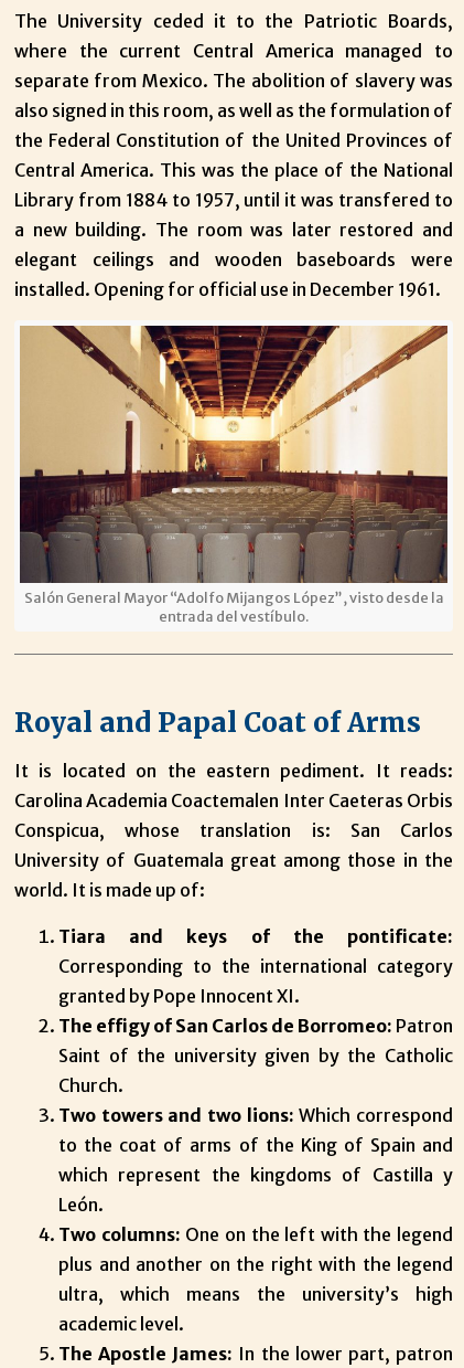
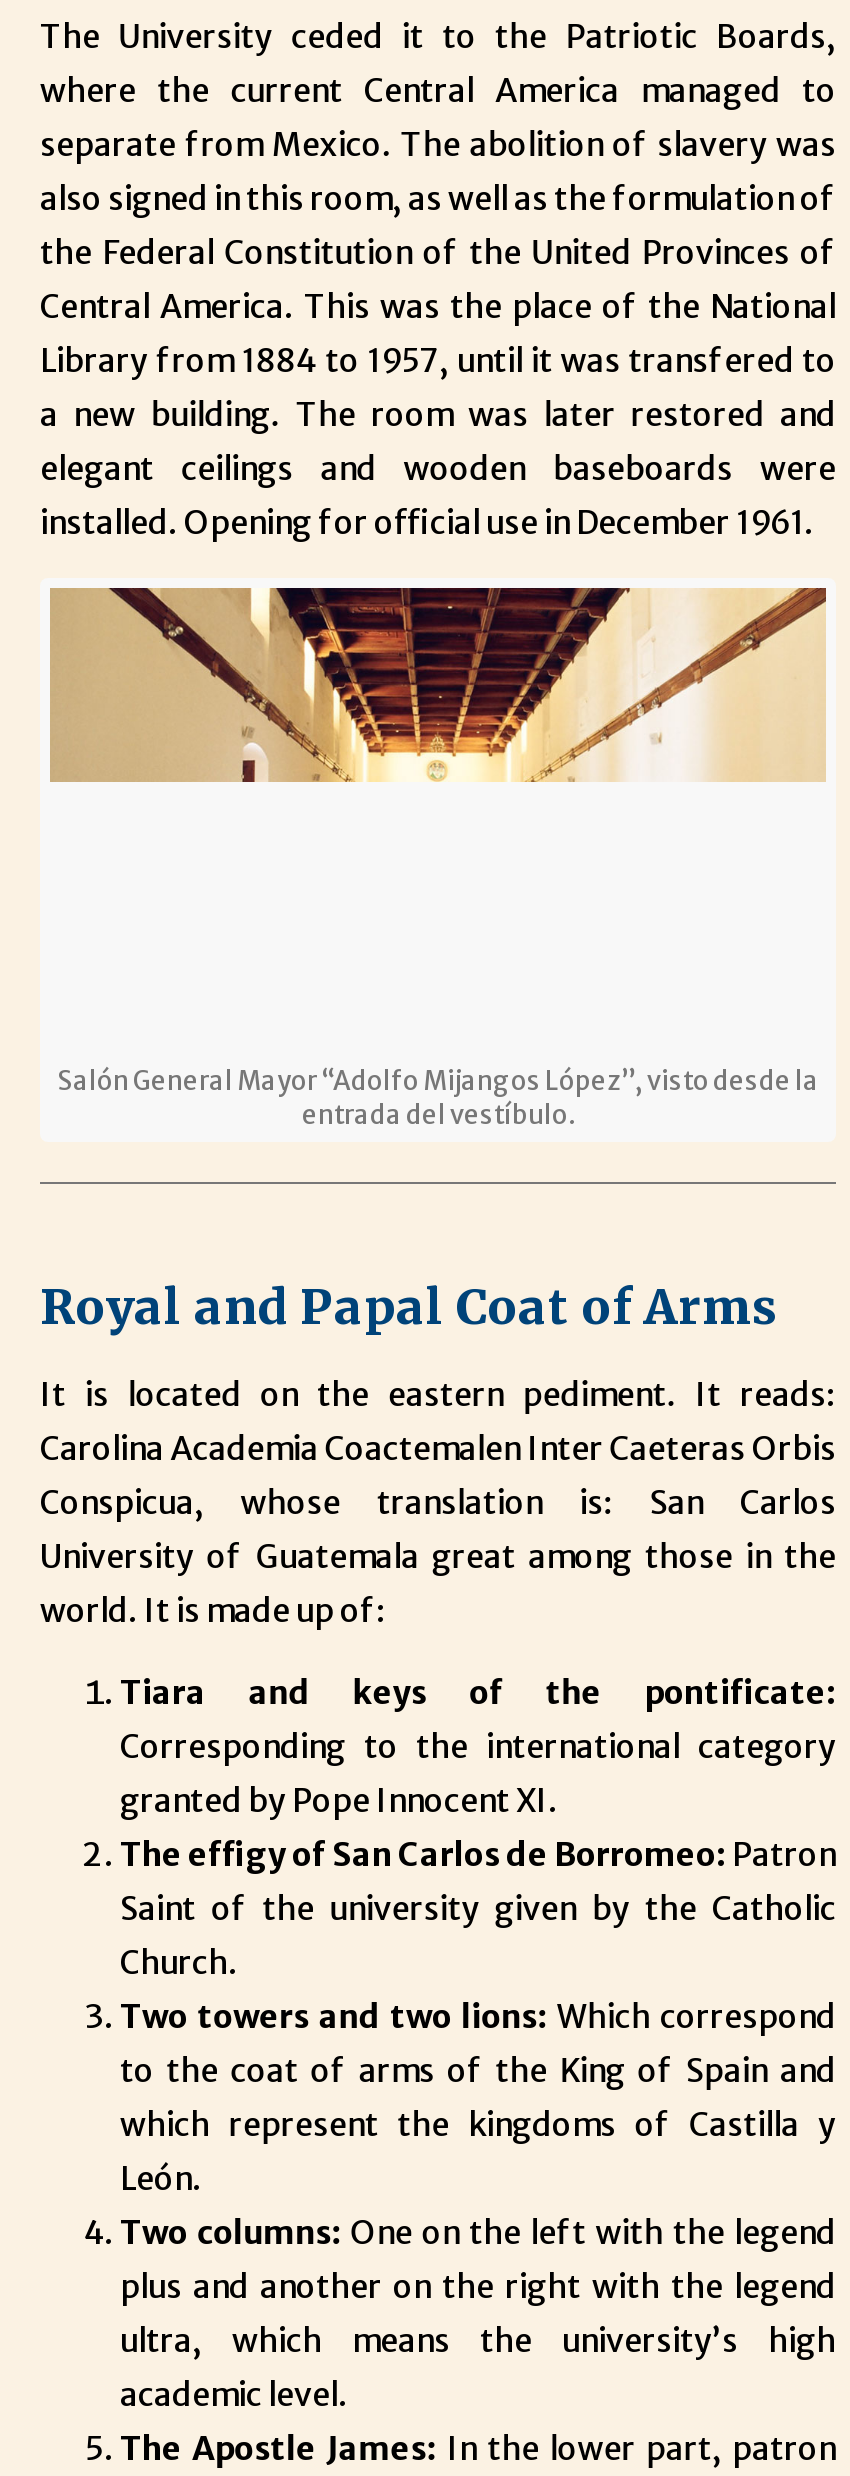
[19,433,449,584] [image] -> none

